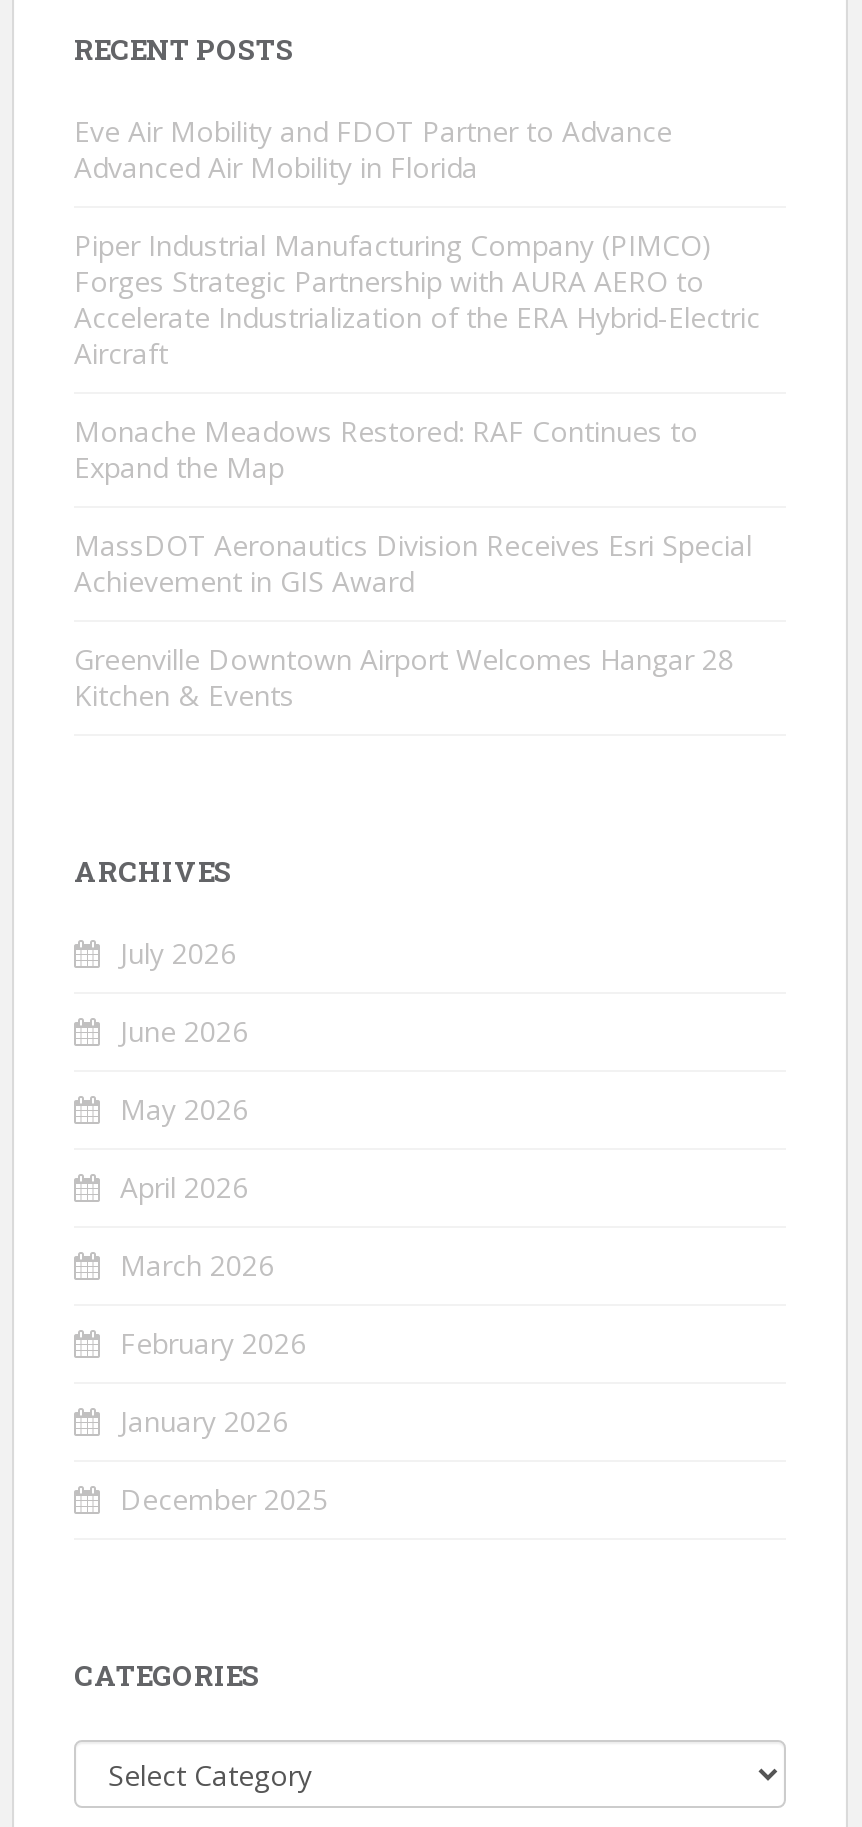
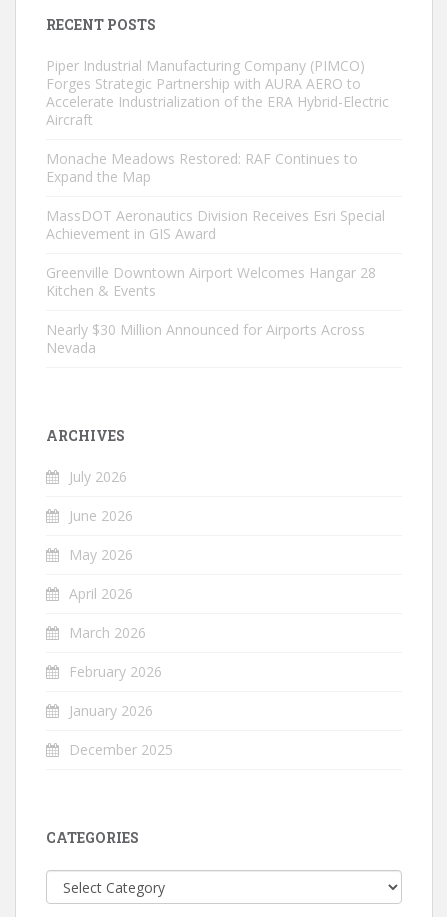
[74,111,672,185] Eve Air Mobility and FDOT Partner to Advance | Advanced Air Mobility in Florida -> none
moved [74,225,760,713] -> [46,56,389,300]: Piper Industrial Manufacturing Company (PIMCO) | Forges Strategic Partnership with AURA AERO to | Accelerate Industrialization of the ERA Hybrid-Electric | ... | Greenville Downtown Airport Welcomes Hangar 28 | Kitchen & Events
none -> [46,320,365,357] Nearly $30 Million Announced for Airports Across | Nevada

